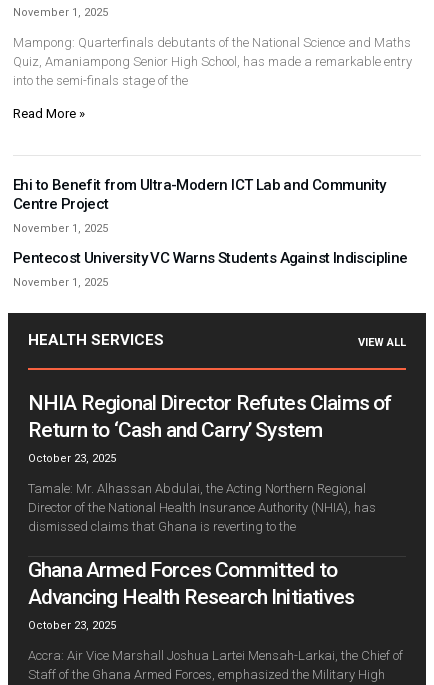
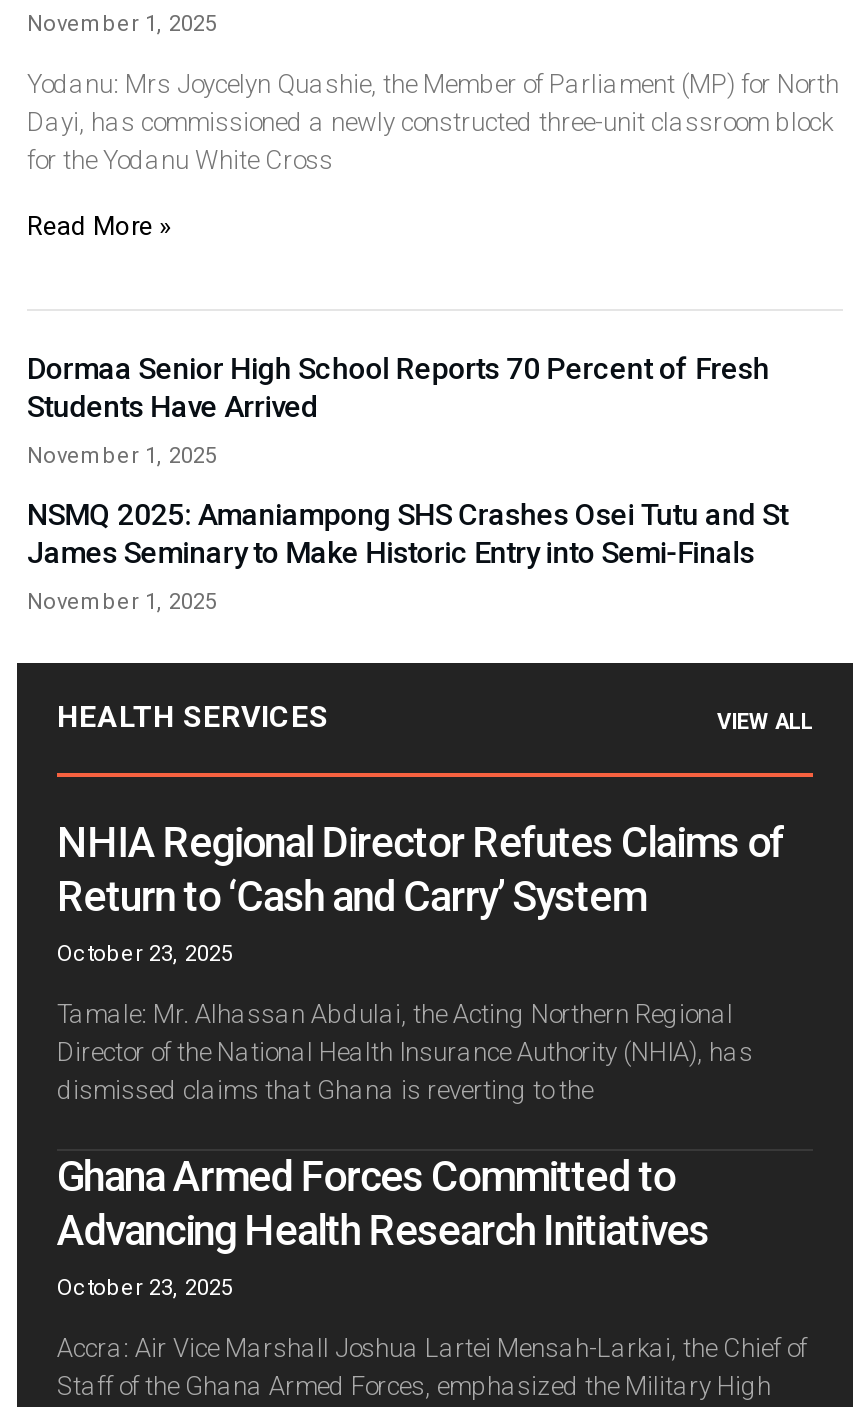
[13,35,412,88] Mampong: Quarterfinals debutants of the National Science and Maths | Quiz, Amaniampong Senior High School, has made a remarkable entry | into the semi-finals stage of the -> [27,69,839,175] Yodanu: Mrs Joycelyn Quashie, the Member of Parliament (MP) for North | Dayi, has commissioned a newly constructed three-unit classroom block | for the Yodanu White Cross
[13,176,386,213] Ehi to Benefit from Ultra-Modern ICT Lab and Community | Centre Project -> [27,351,769,425] Dormaa Senior High School Reports 70 Percent of Fresh | Students Have Arrived
[13,249,408,267] Pentecost University VC Warns Students Against Indiscipline -> [27,497,788,571] NSMQ 2025: Amaniampong SHS Crashes Osei Tutu and St | James Seminary to Make Historic Entry into Semi-Finals

